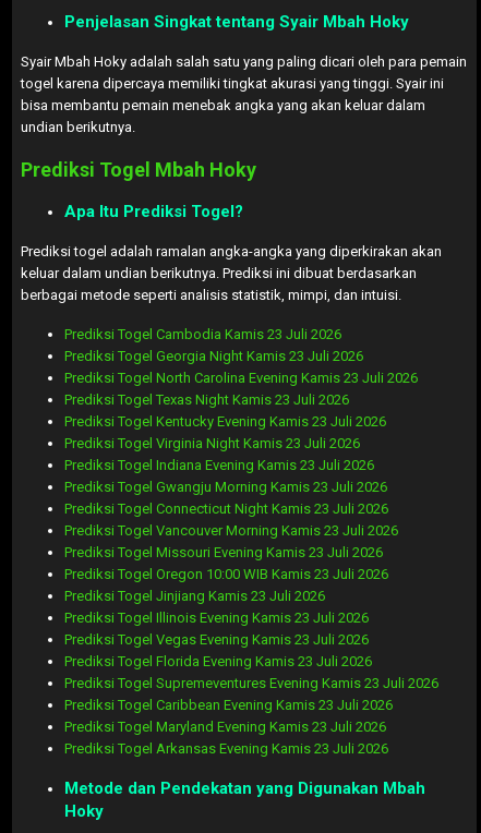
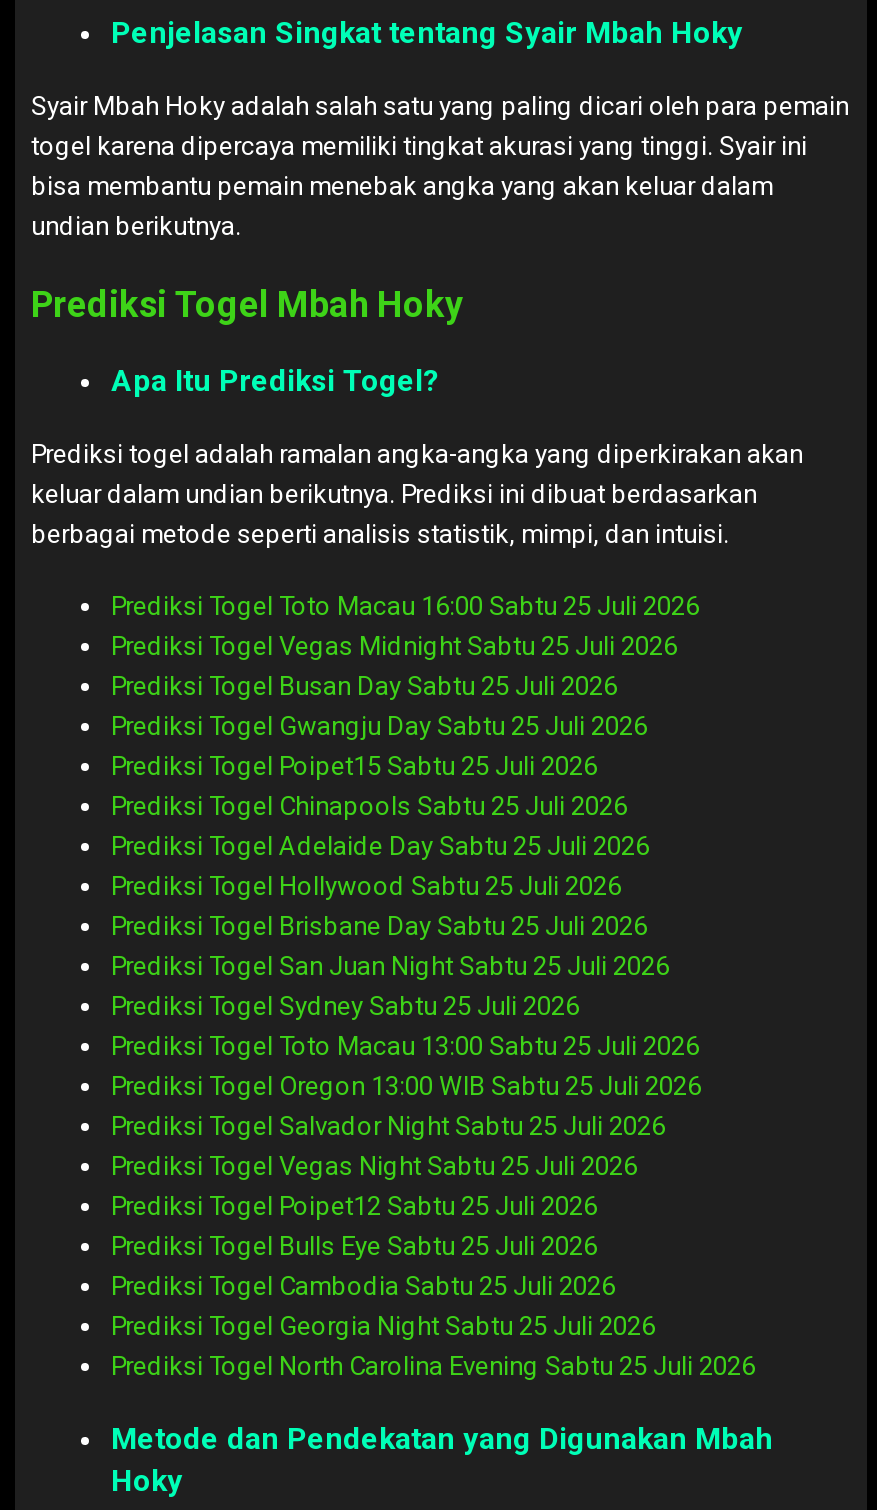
[64,326,438,756] Prediksi Togel Cambodia Kamis 23 Juli 2026 | Prediksi Togel Georgia Night Kamis 23 Juli 2026 | Prediksi Togel North Carolina Evening Kamis 23 Juli 2026 | Prediksi Togel Texas Night Kamis 23 Juli 2026 | Prediksi Togel Kentucky Evening Kamis 23 Juli 2026 | Prediksi Togel Virginia Night Kamis 23 Juli 2026 | Prediksi Togel Indiana Evening Kamis 23 Juli 2026 | Prediksi Togel Gwangju Morning Kamis 23 Juli 2026 | Prediksi Togel Connecticut Night Kamis 23 Juli 2026 | Prediksi Togel Vancouver Morning Kamis 23 Juli 2026 | Prediksi Togel Missouri Evening Kamis 23 Juli 2026 | Prediksi Togel Oregon 10:00 WIB Kamis 23 Juli 2026 | Prediksi Togel Jinjiang Kamis 23 Juli 2026 | Prediksi Togel Illinois Evening Kamis 23 Juli 2026 | Prediksi Togel Vegas Evening Kamis 23 Juli 2026 | Prediksi Togel Florida Evening Kamis 23 Juli 2026 | Prediksi Togel Supremeventures Evening Kamis 23 Juli 2026 | Prediksi Togel Caribbean Evening Kamis 23 Juli 2026 | Prediksi Togel Maryland Evening Kamis 23 Juli 2026 | Prediksi Togel Arkansas Evening Kamis 23 Juli 2026 -> [111,590,755,1380] Prediksi Togel Toto Macau 16:00 Sabtu 25 Juli 2026 | Prediksi Togel Vegas Midnight Sabtu 25 Juli 2026 | Prediksi Togel Busan Day Sabtu 25 Juli 2026 | Prediksi Togel Gwangju Day Sabtu 25 Juli 2026 | Prediksi Togel Poipet15 Sabtu 25 Juli 2026 | Prediksi Togel Chinapools Sabtu 25 Juli 2026 | Prediksi Togel Adelaide Day Sabtu 25 Juli 2026 | Prediksi Togel Hollywood Sabtu 25 Juli 2026 | Prediksi Togel Brisbane Day Sabtu 25 Juli 2026 | Prediksi Togel San Juan Night Sabtu 25 Juli 2026 | Prediksi Togel Sydney Sabtu 25 Juli 2026 | Prediksi Togel Toto Macau 13:00 Sabtu 25 Juli 2026 | Prediksi Togel Oregon 13:00 WIB Sabtu 25 Juli 2026 | Prediksi Togel Salvador Night Sabtu 25 Juli 2026 | Prediksi Togel Vegas Night Sabtu 25 Juli 2026 | Prediksi Togel Poipet12 Sabtu 25 Juli 2026 | Prediksi Togel Bulls Eye Sabtu 25 Juli 2026 | Prediksi Togel Cambodia Sabtu 25 Juli 2026 | Prediksi Togel Georgia Night Sabtu 25 Juli 2026 | Prediksi Togel North Carolina Evening Sabtu 25 Juli 2026

